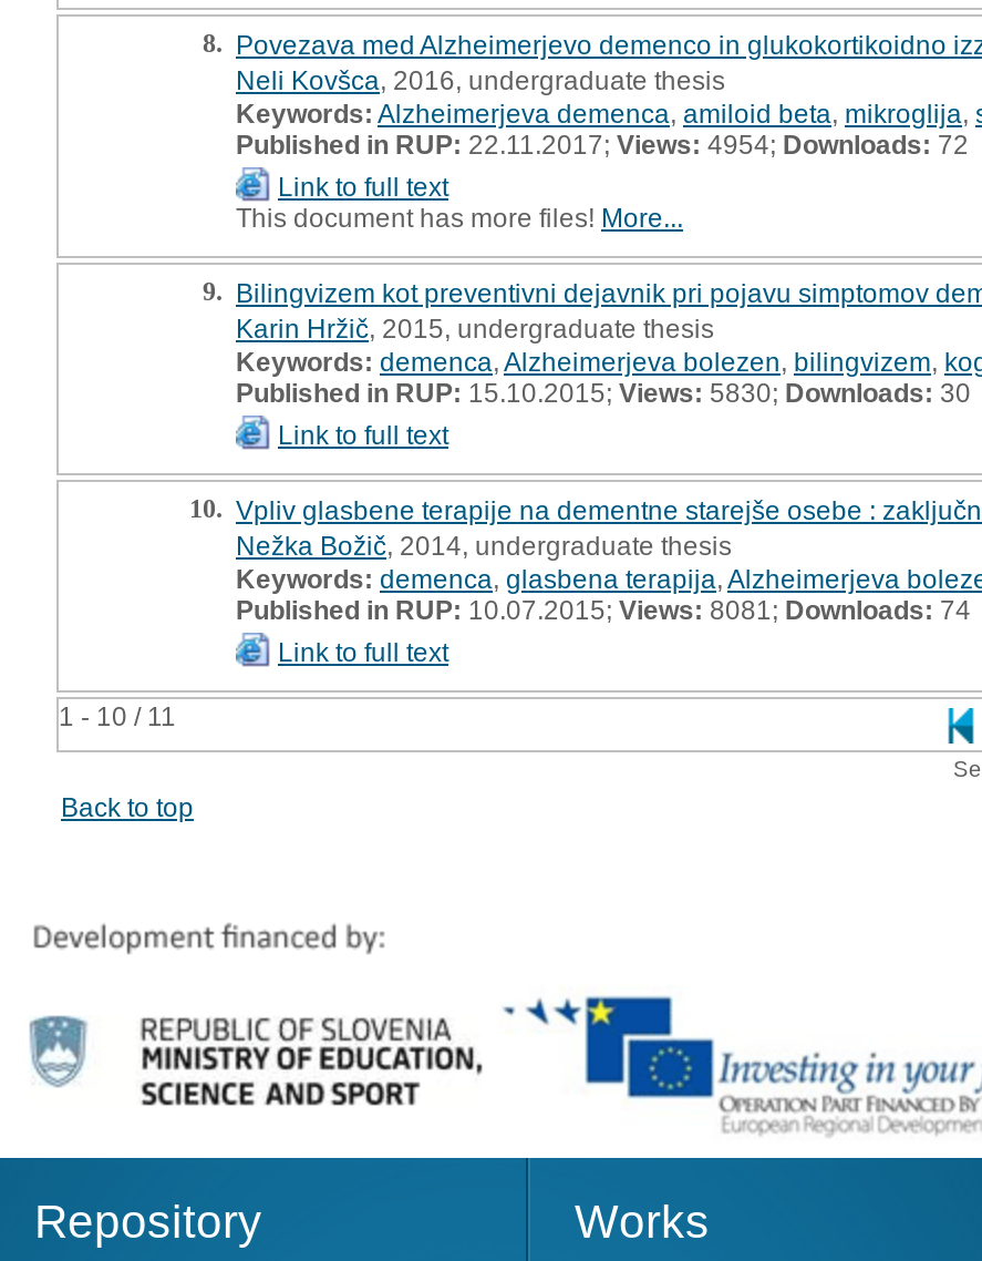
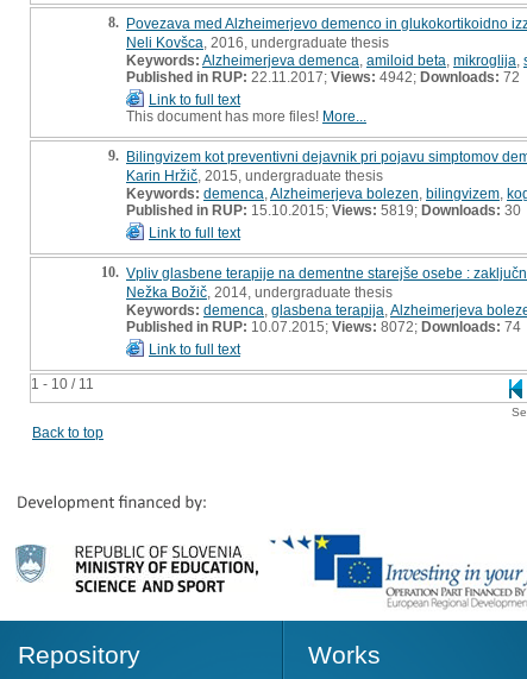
[236,129,969,160] Published in RUP:22.11.2017;Views:4954;Downloads:72 -> [126,68,520,85] Published in RUP:22.11.2017;Views:4942;Downloads:72
[236,377,971,408] Published in RUP:15.10.2015;Views:5830; Downloads: 30 -> [126,202,521,218] Published in RUP:15.10.2015;Views:5819; Downloads: 30
[236,594,971,625] Published in RUP:10.07.2015;Views:8081;Downloads:74 -> [126,318,521,335] Published in RUP:10.07.2015;Views:8072;Downloads:74

